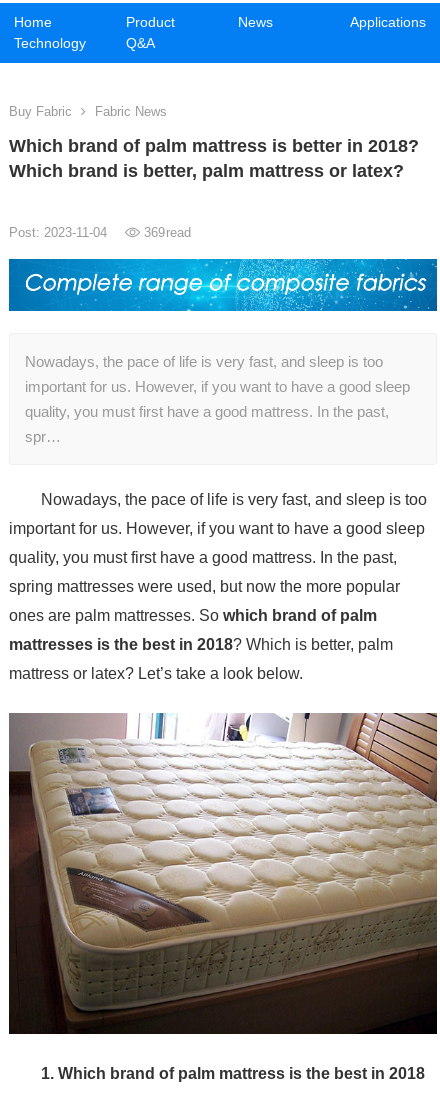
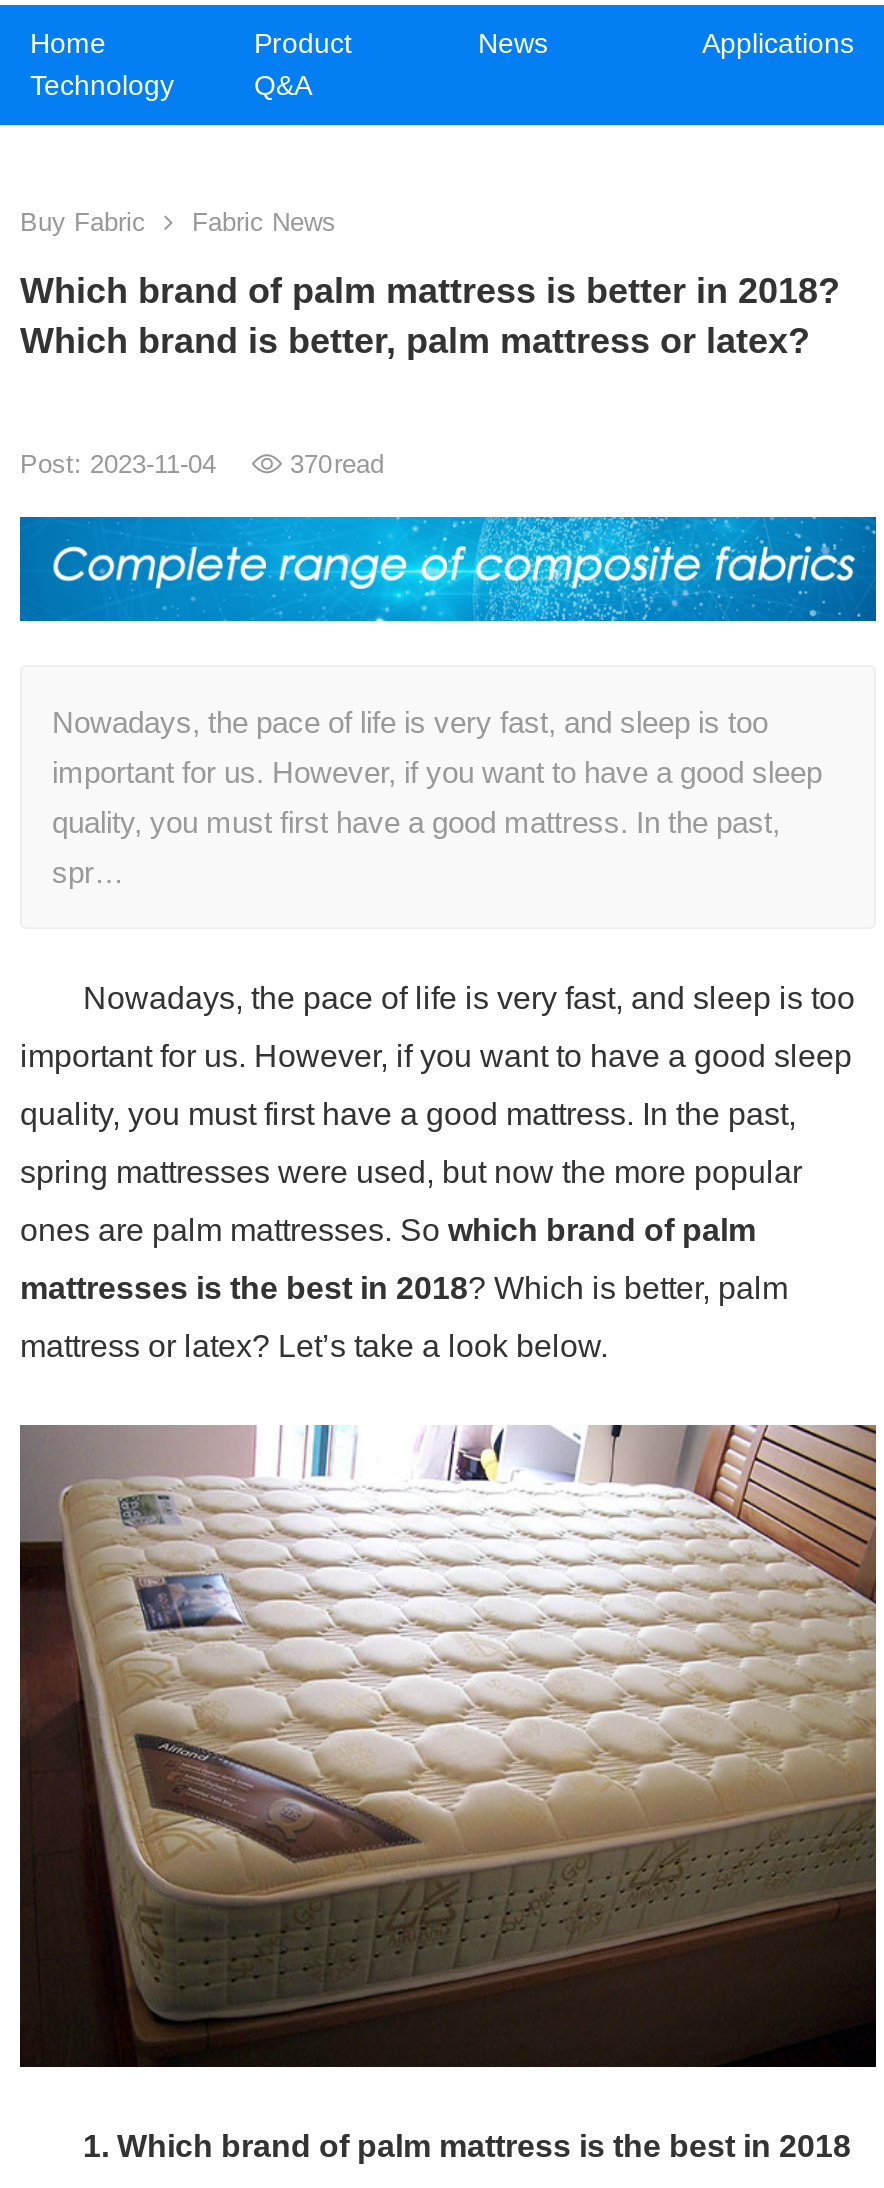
[9,225,191,240] Post: 2023-11-04 369read -> [20,449,384,479] Post: 2023-11-04 370read

